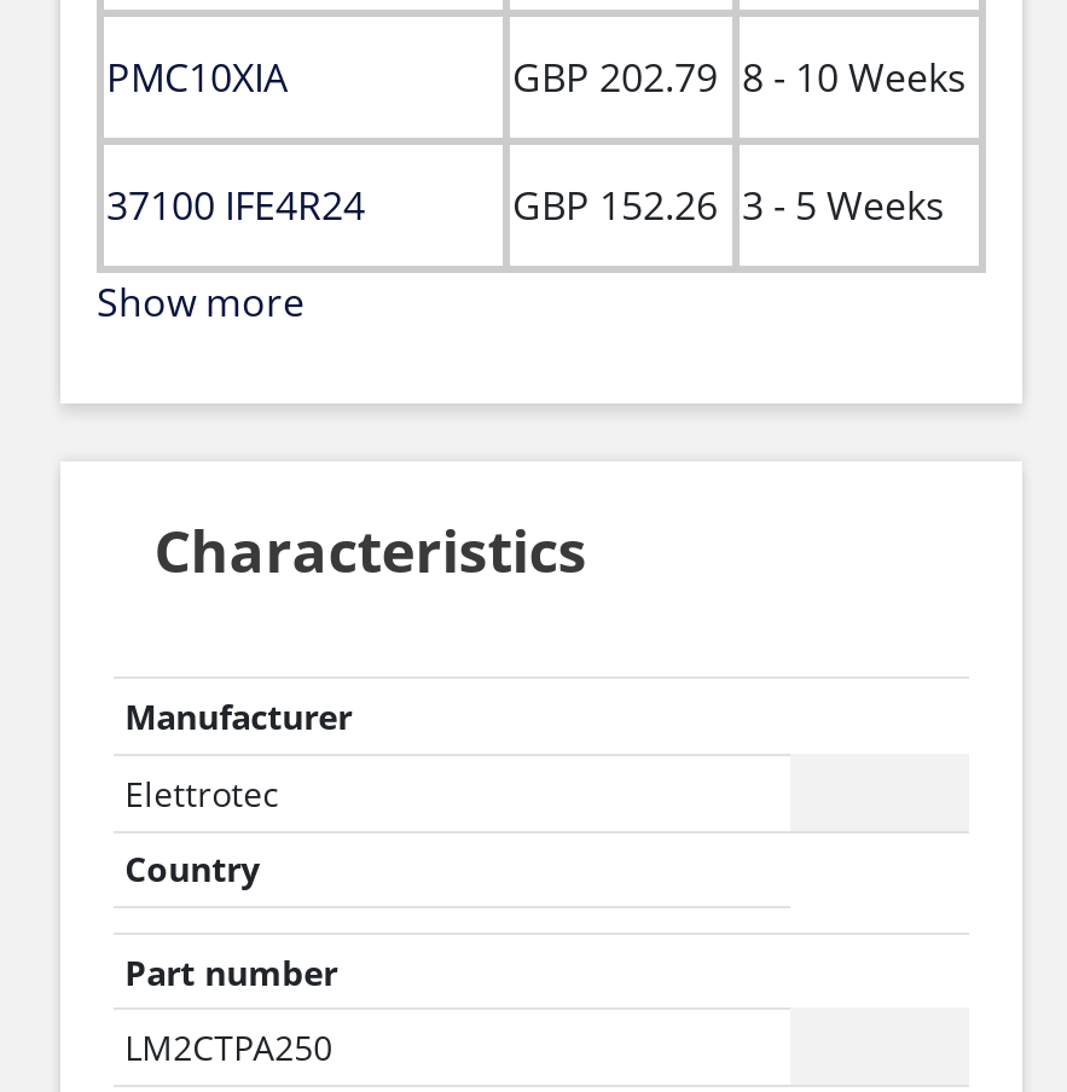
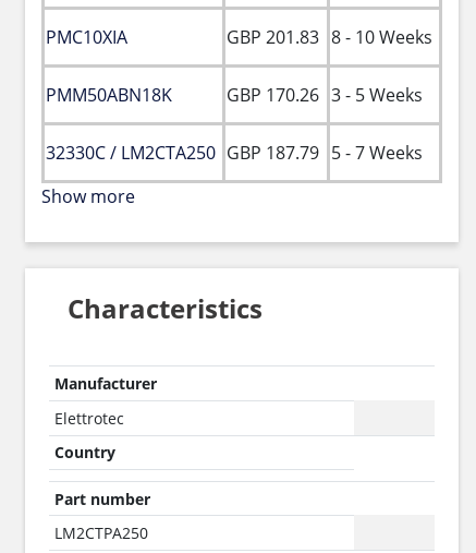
[106,50,967,231] GBP 202.79 8 - 10 Weeks | 37100 IFE4R24 | GBP 152.26 3 - 5 Weeks -> [46,25,432,164] GBP 201.83 8 - 10 Weeks | PMM50ABN18K | GBP 170.26 3 - 5 Weeks | 32330C / LM2CTA250 GBP 187.79 5 - 7 Weeks

